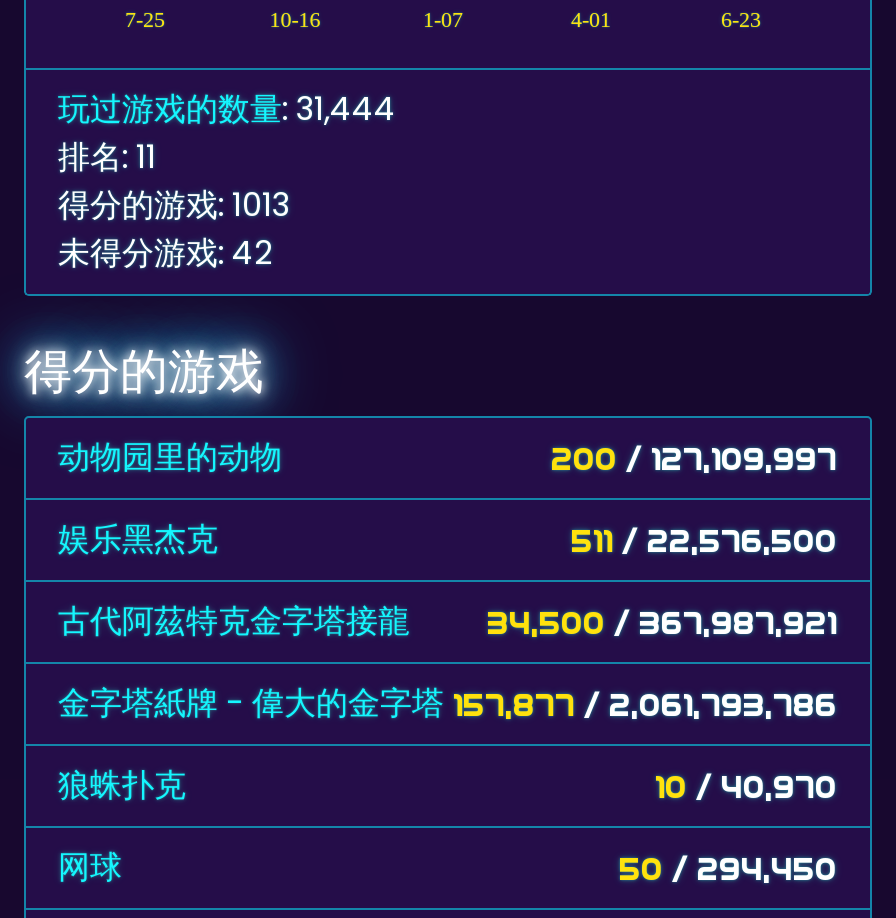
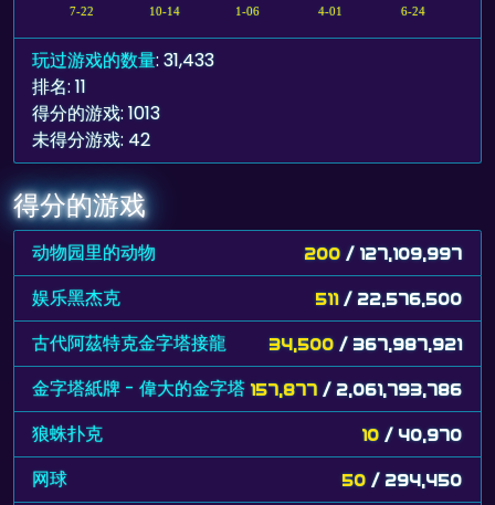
[125,7,165,32] 7-25 -> [70,4,94,17] 7-22
[269,7,320,32] 10-16 -> [150,4,181,17] 10-14
[423,7,463,32] 1-07 -> [236,4,260,17] 1-06
[721,7,761,32] 6-23 -> [402,4,426,17] 6-24
[58,86,396,132] 玩过游戏的数量: 31,444 -> [32,48,214,73] 玩过游戏的数量: 31,433

